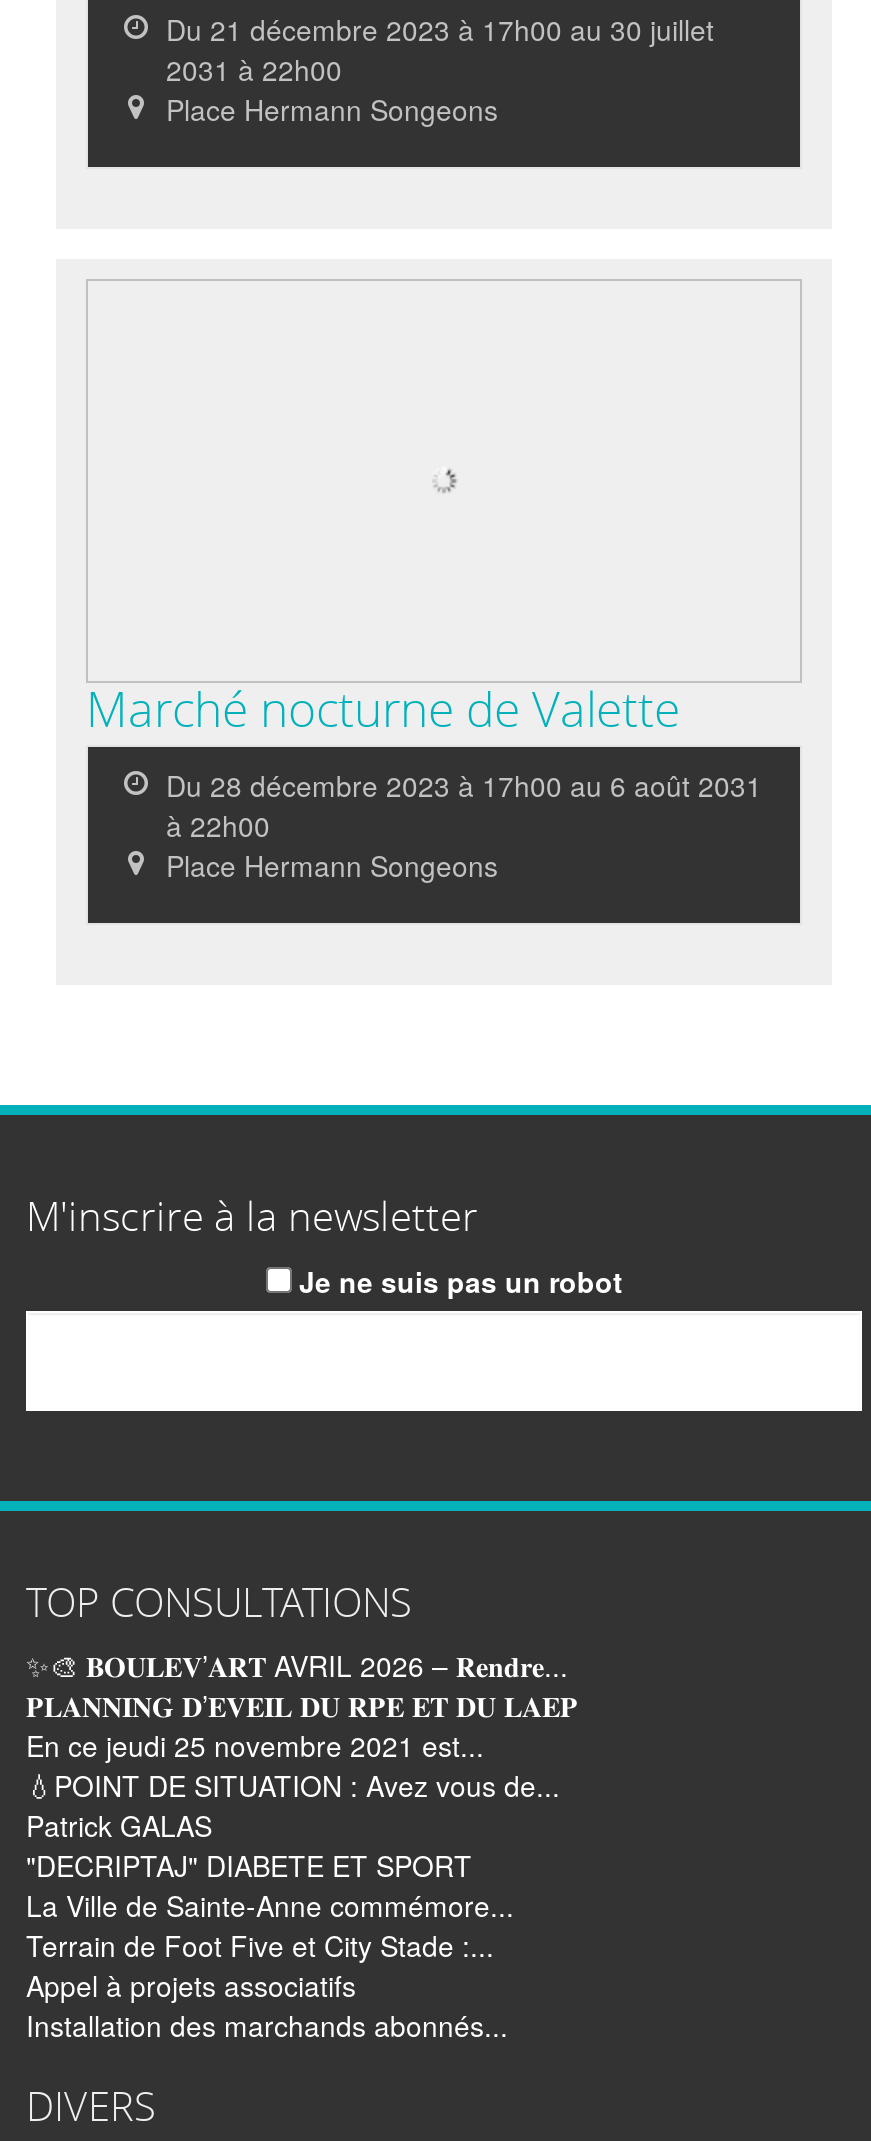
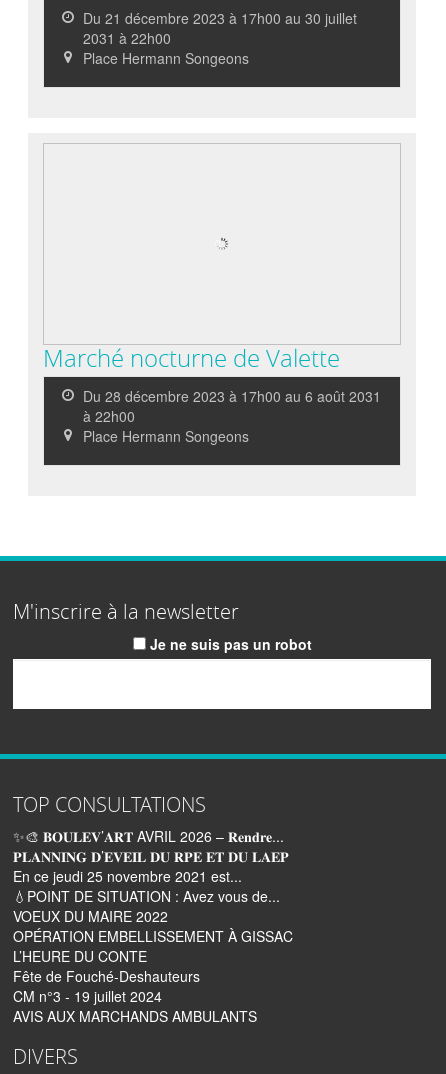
[26,1805,514,2045] Patrick GALAS | "DECRIPTAJ" DIABETE ET SPORT | La Ville de Sainte-Anne commémore... | Terrain de Foot Five et City Stade :... | Appel à projets associatifs | Installation des marchands abonnés... -> [13,906,293,1026] VOEUX DU MAIRE 2022 | OPÉRATION EMBELLISSEMENT À GISSAC | L’HEURE DU CONTE | Fête de Fouché-Deshauteurs | CM n°3 - 19 juillet 2024 | AVIS AUX MARCHANDS AMBULANTS

